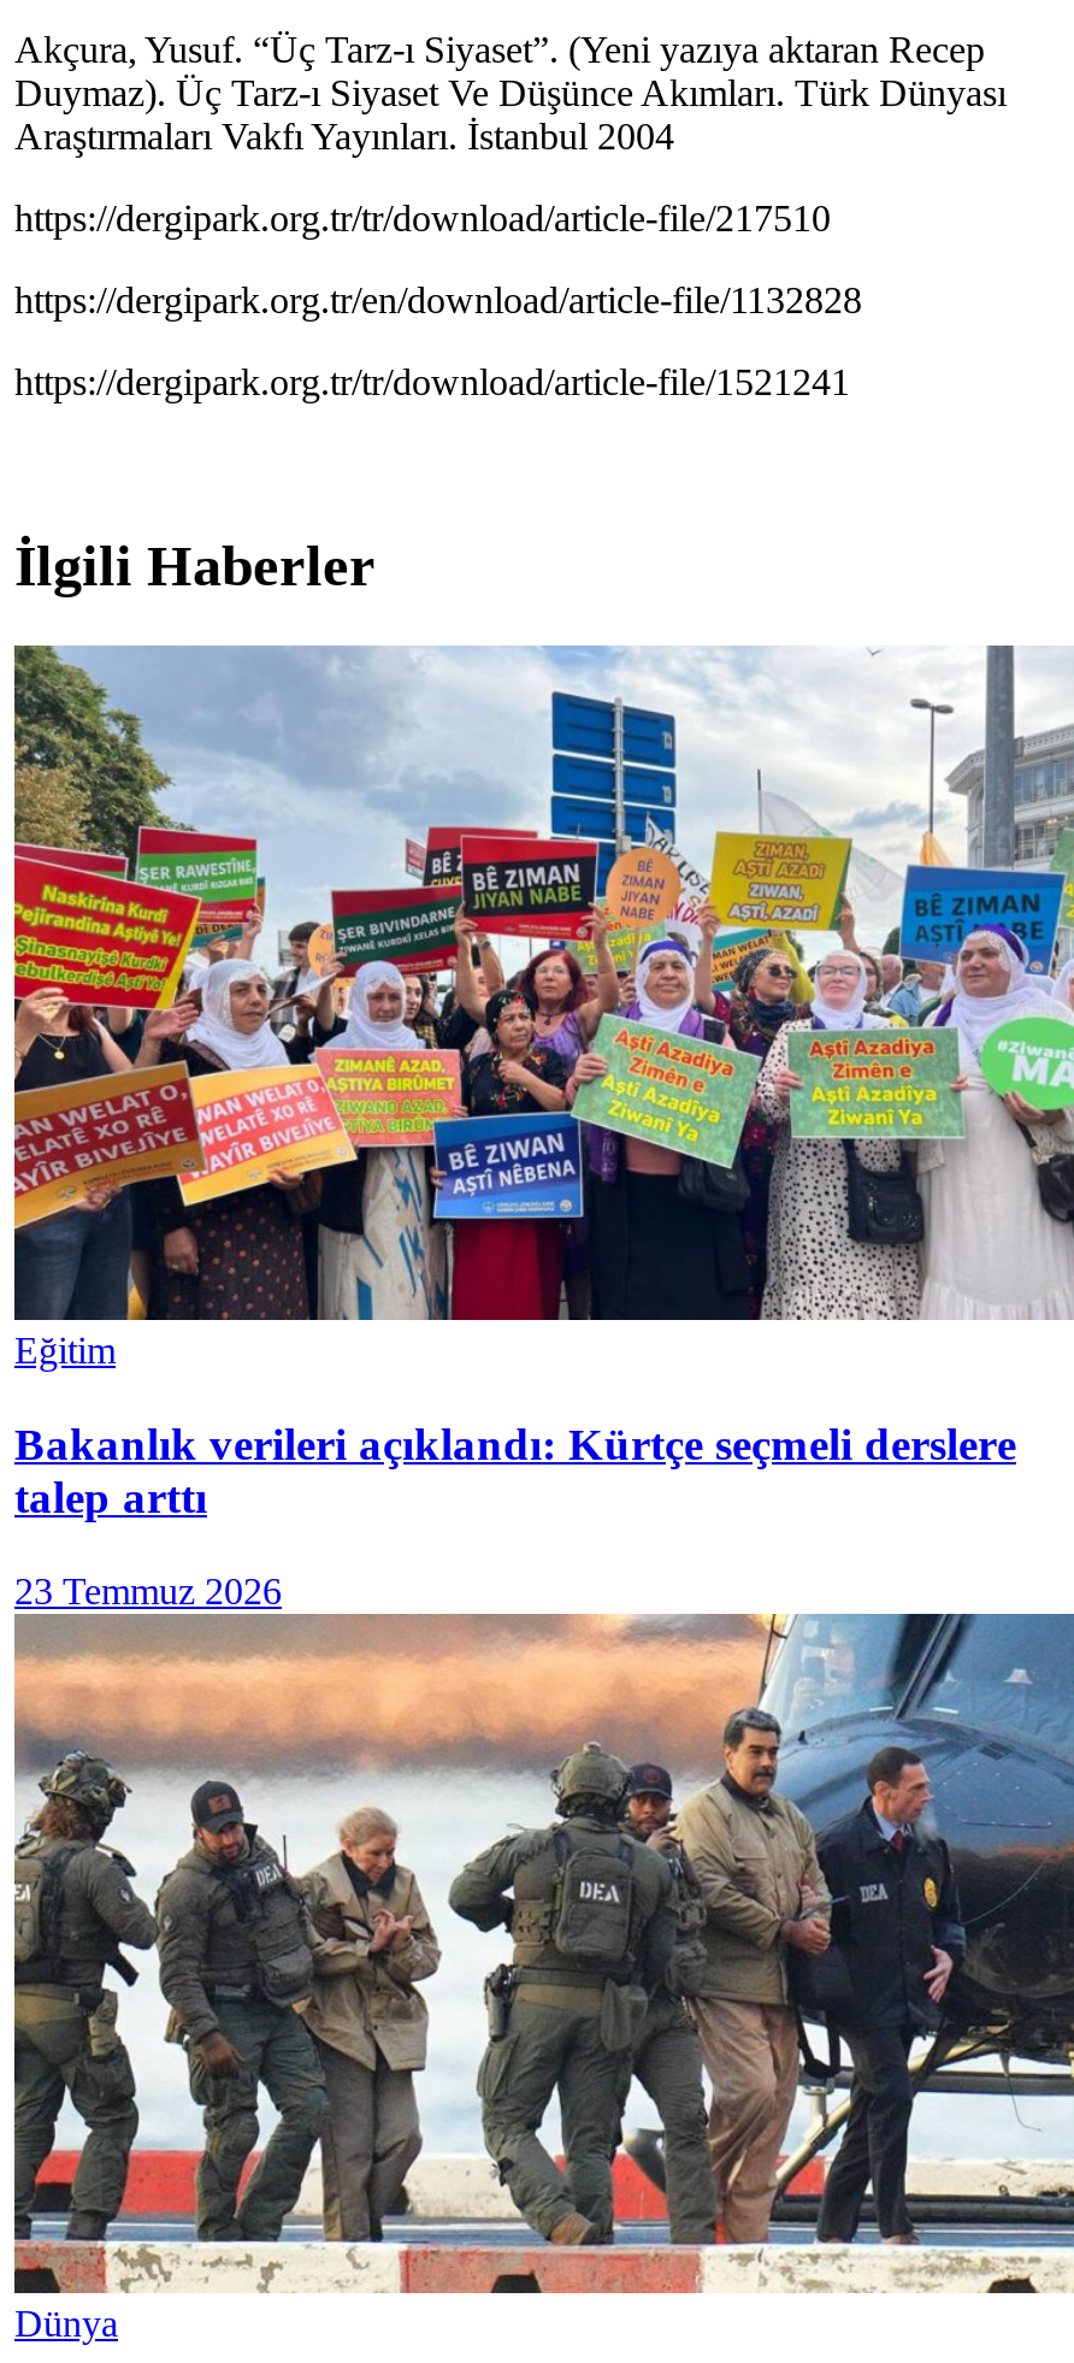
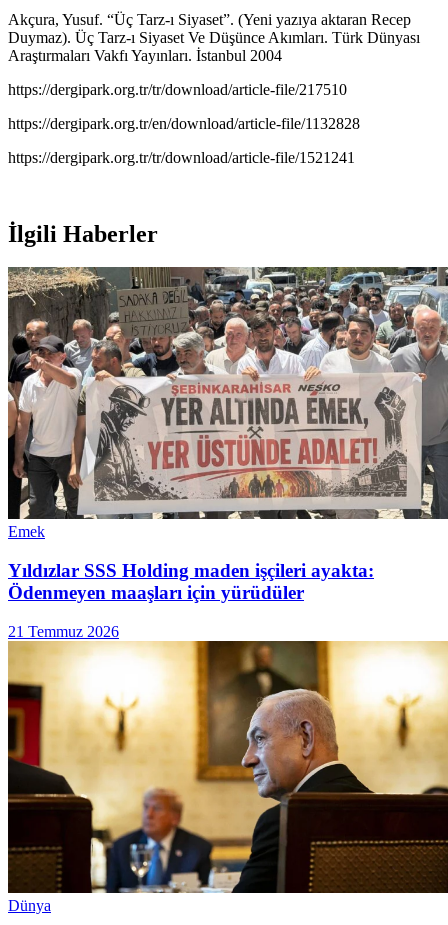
[12,643,1067,1372] [image] | Eğitim -> [7,266,445,540] [image] | Emek
[14,1419,1016,1523] Bakanlık verileri açıklandı: Kürtçe seçmeli derslere | talep arttı -> [8,560,374,603] Yıldızlar SSS Holding maden işçileri ayakta: | Ödenmeyen maaşları için yürüdüler
[14,1570,282,1611] 23 Temmuz 2026 -> [8,623,119,640] 21 Temmuz 2026
[12,1611,1067,2296] [image] -> [7,640,445,894] [image]

